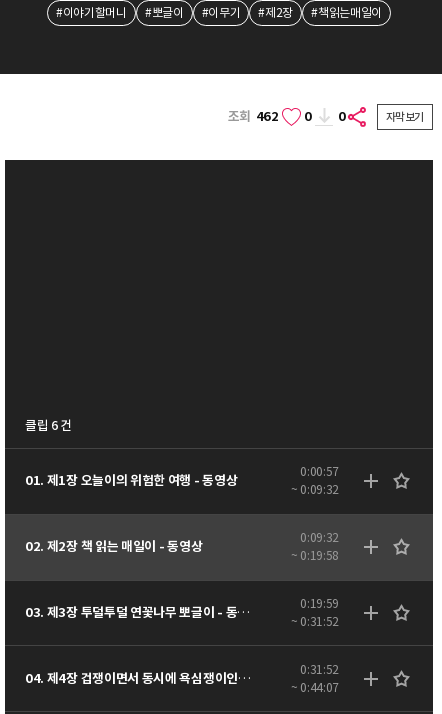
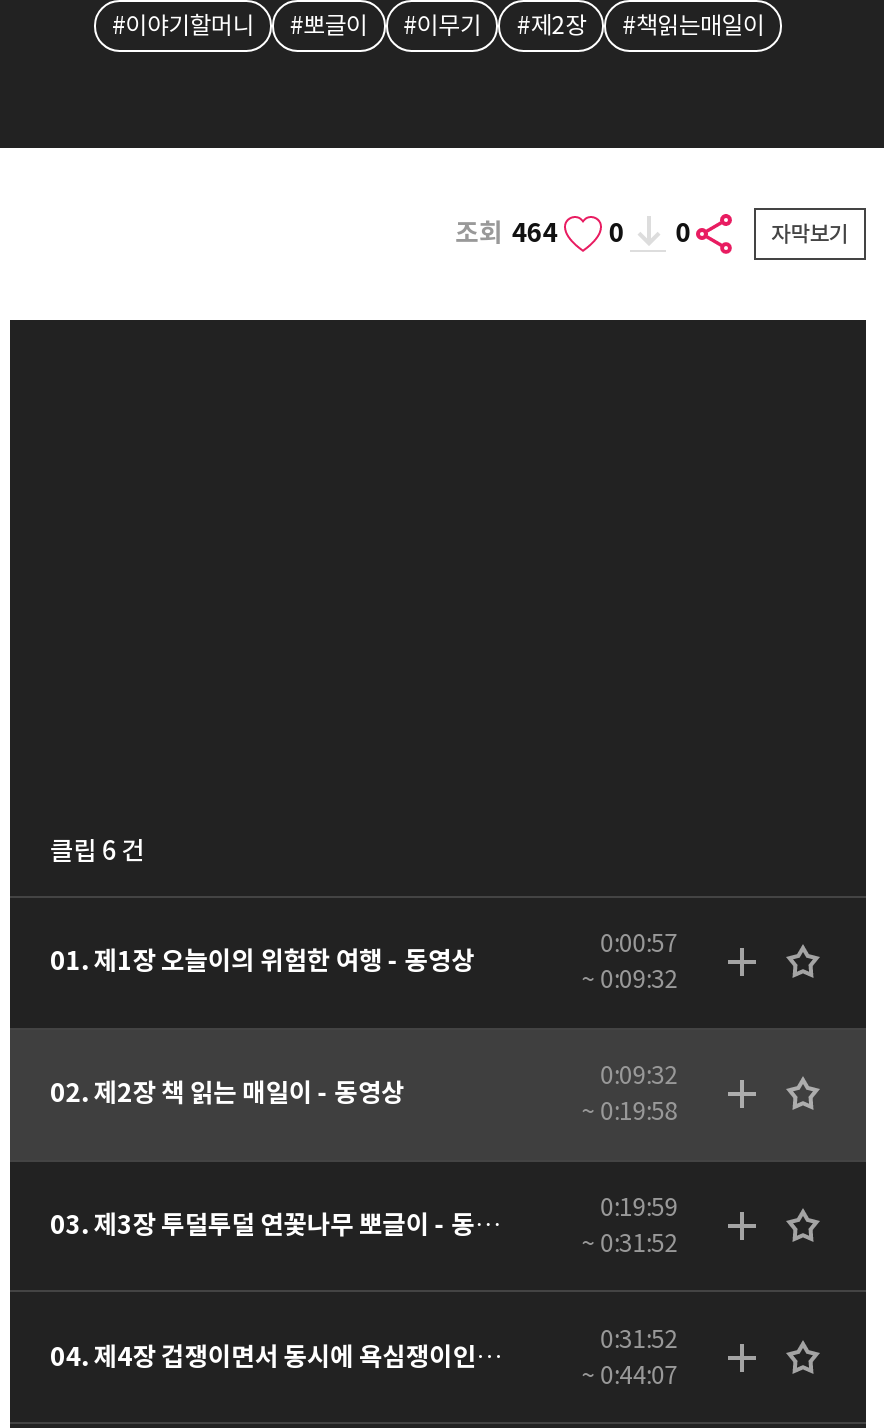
[228,108,345,125] 조회 462 0 0 -> [455,217,691,251] 조회 464 0 0

